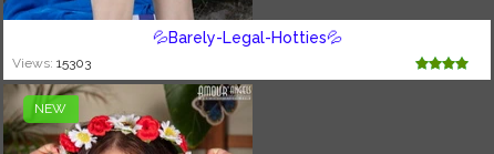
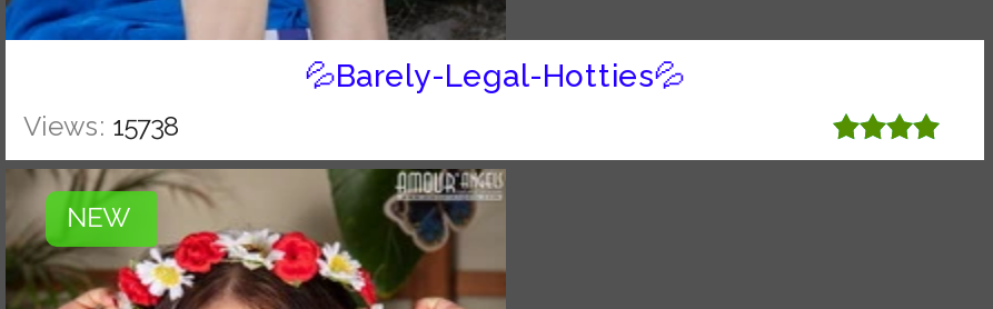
[12,55,91,71] Views: 15303 -> [23,111,179,142] Views: 15738

